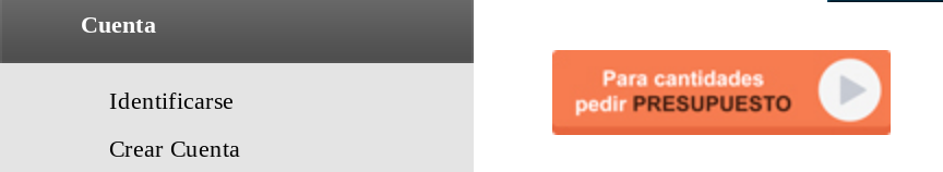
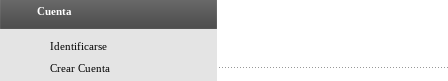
[550,48,893,137] [image] -> none

